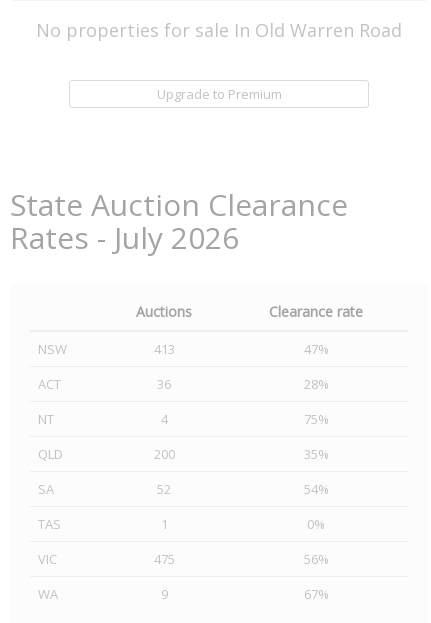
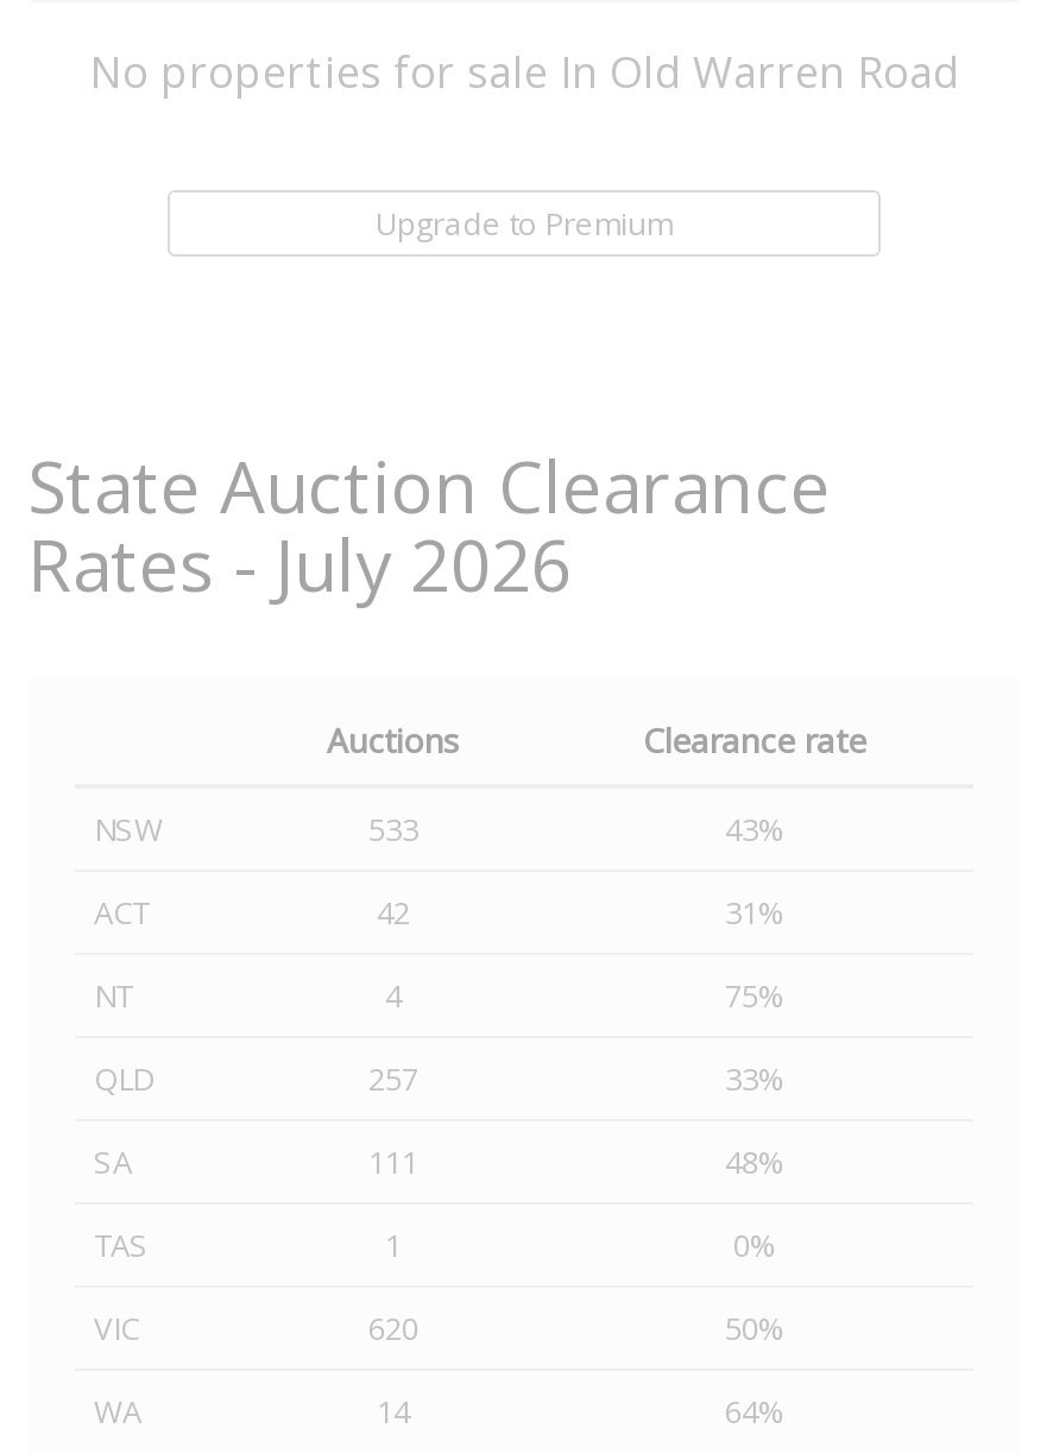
[153,340,174,358] 413 -> [368,808,418,851] 533
[303,340,328,358] 47% -> [725,808,784,851] 43%
[157,375,171,393] 36 -> [377,891,410,934] 42
[303,375,328,393] 28% -> [725,891,784,934] 31%
[153,445,174,463] 200 -> [368,1057,418,1100] 257
[303,445,328,463] 35% -> [725,1057,784,1100] 33%
[157,480,171,498] 52 -> [368,1140,418,1183] 111
[303,480,328,498] 54% -> [725,1140,784,1183] 48%
[153,550,174,568] 475 -> [368,1307,418,1349] 620
[303,550,328,568] 56% -> [725,1307,784,1349] 50%
[160,585,167,603] 9 -> [377,1390,410,1433] 14
[303,585,328,603] 67% -> [725,1390,784,1433] 64%

